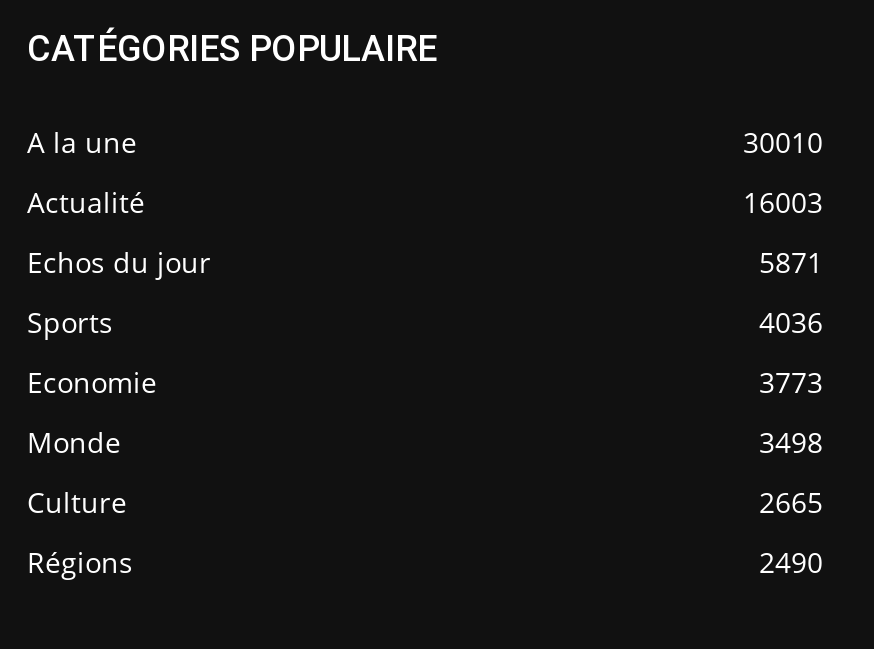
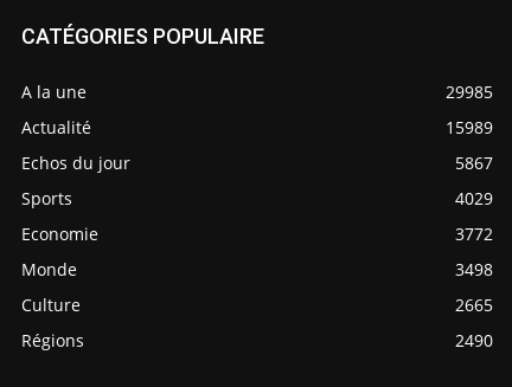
[743,123,823,161] 30010 -> [446,81,493,103] 29985
[743,183,823,221] 16003 -> [446,116,493,139] 15989
[759,243,823,281] 5871 -> [455,152,493,174] 5867
[759,303,823,341] 4036 -> [455,187,493,210] 4029
[759,363,823,401] 3773 -> [455,223,493,245] 3772

